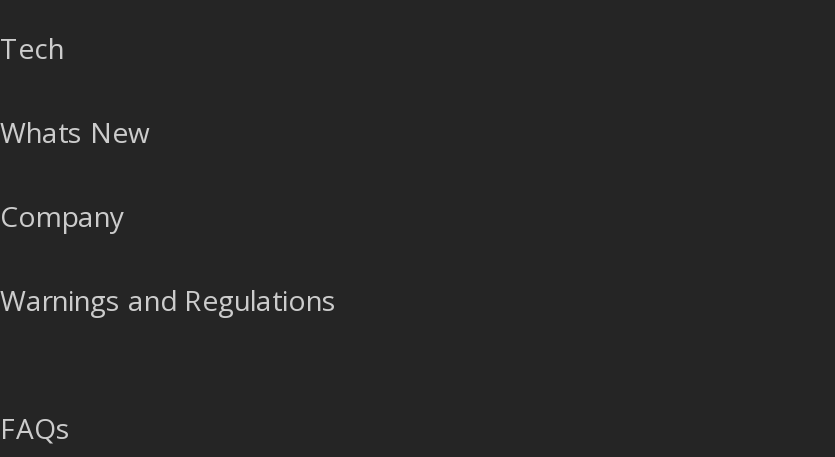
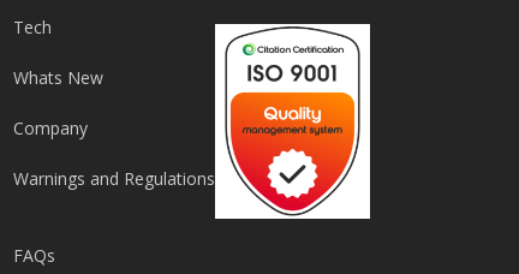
none -> [214,23,371,220] [image]

